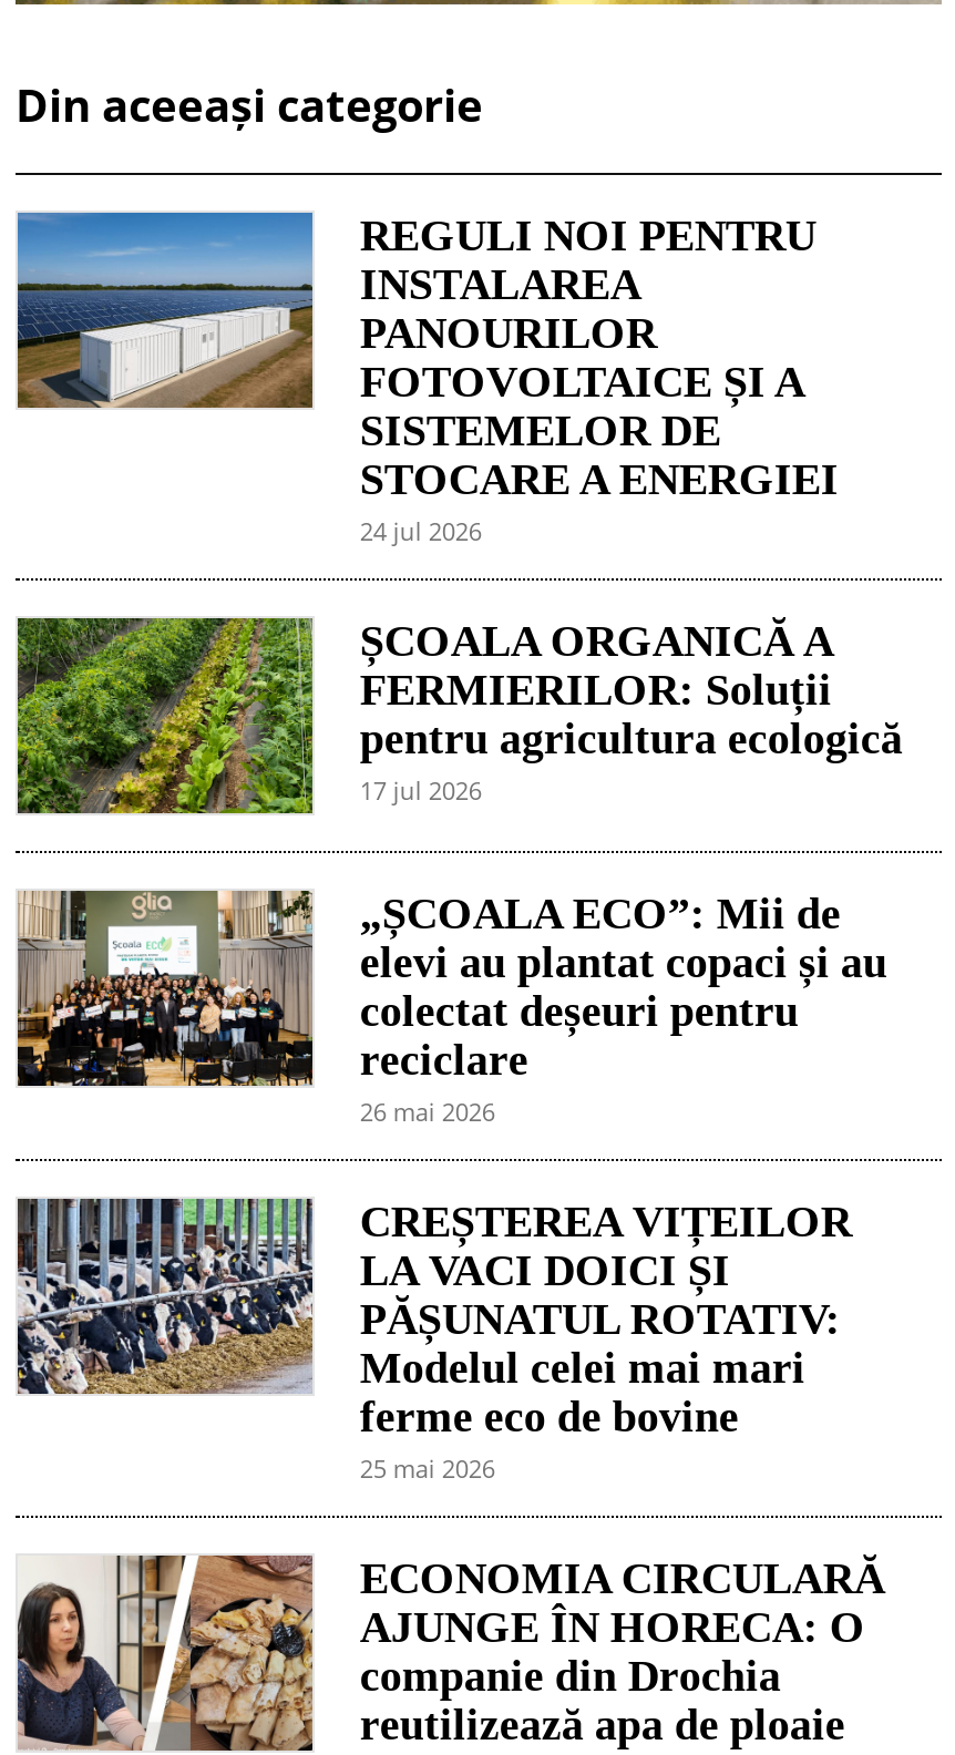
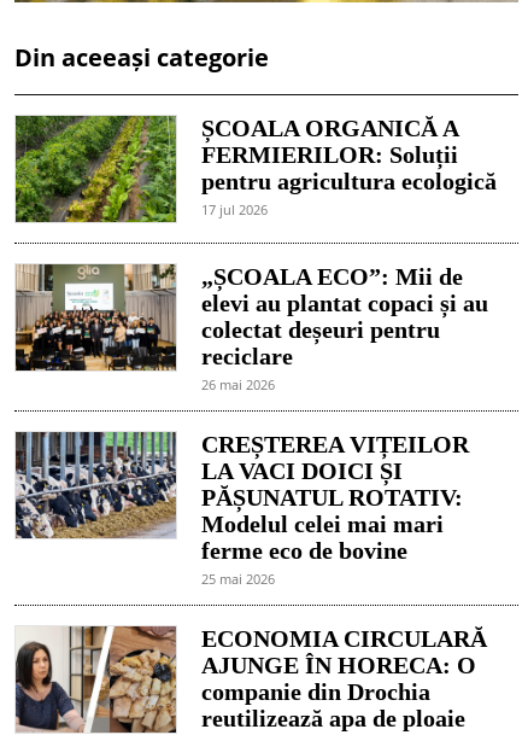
[16,210,838,547] [image] | REGULI NOI PENTRU | INSTALAREA | PANOURILOR | FOTOVOLTAICE ȘI A | SISTEMELOR DE | STOCARE A ENERGIEI | 24 jul 2026 -> none

